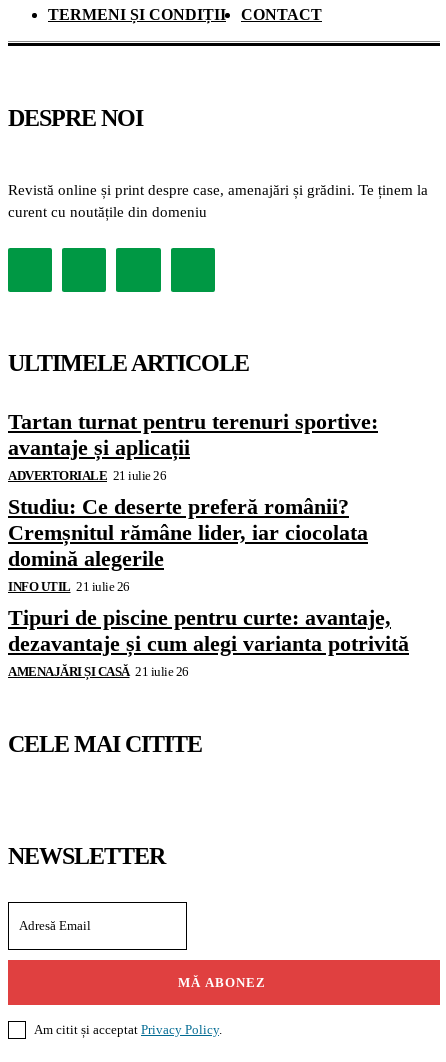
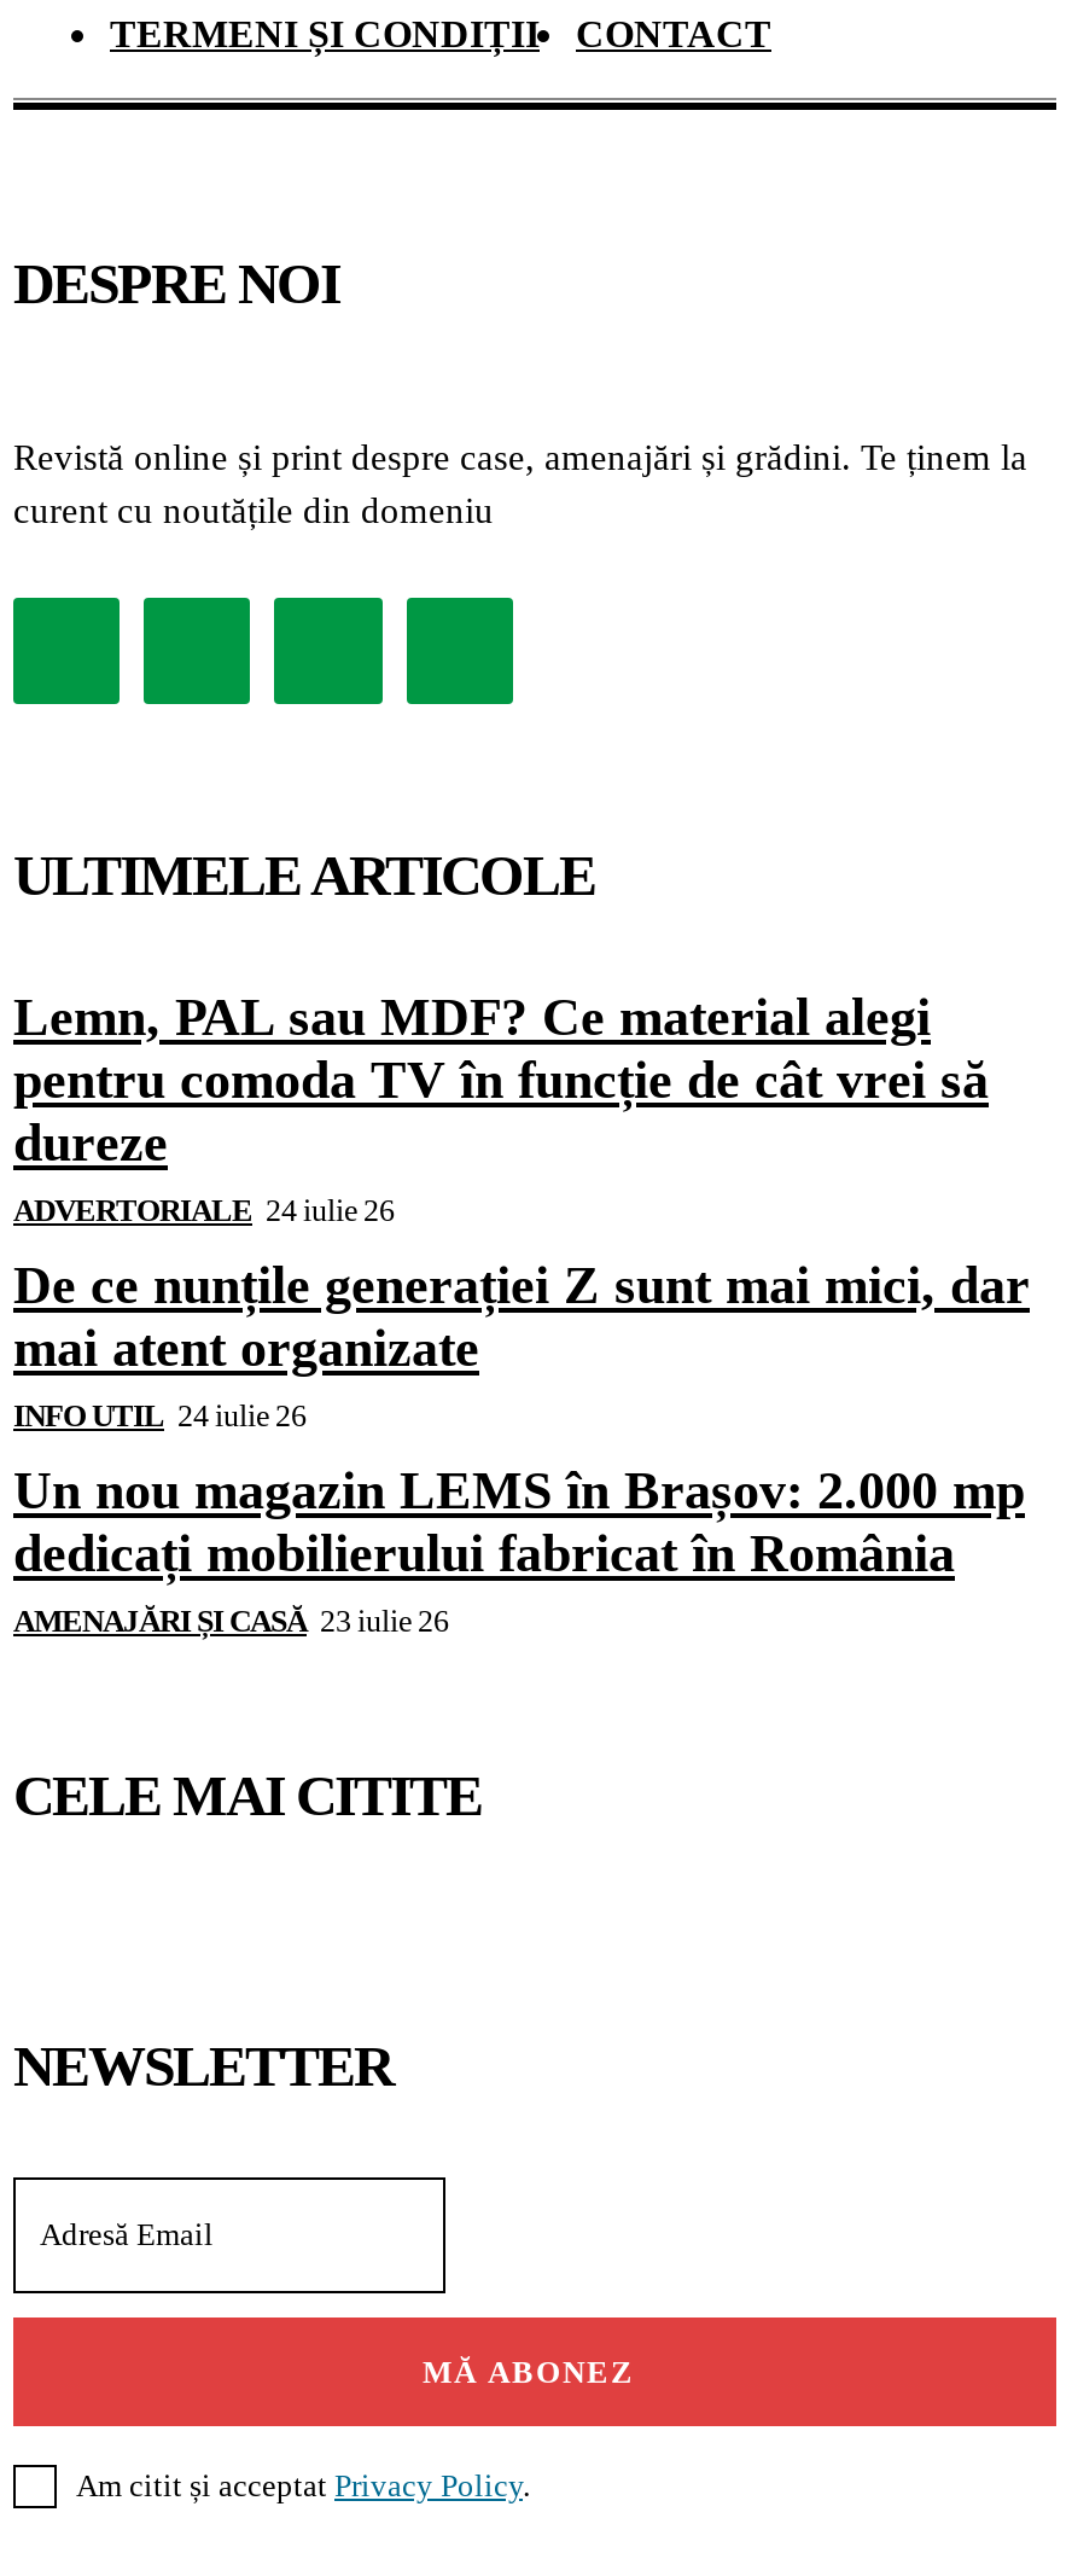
[8,409,409,679] Tartan turnat pentru terenuri sportive: | avantaje și aplicații | ADVERTORIALE 21 iulie 26 | Studiu: Ce deserte preferă românii? | Cremșnitul rămâne lider, iar ciocolata | domină alegerile | INFO UTIL 21 iulie 26 | Tipuri de piscine pentru curte: avantaje, | dezavantaje și cum alegi varianta potrivită | AMENAJĂRI ȘI CASĂ 21 iulie 26 -> [13,987,1030,1639] Lemn, PAL sau MDF? Ce material alegi | pentru comoda TV în funcție de cât vrei să | dureze | ADVERTORIALE 24 iulie 26 | De ce nunțile generației Z sunt mai mici, dar | mai atent organizate | INFO UTIL 24 iulie 26 | Un nou magazin LEMS în Brașov: 2.000 mp | dedicați mobilierului fabricat în România | AMENAJĂRI ȘI CASĂ 23 iulie 26

